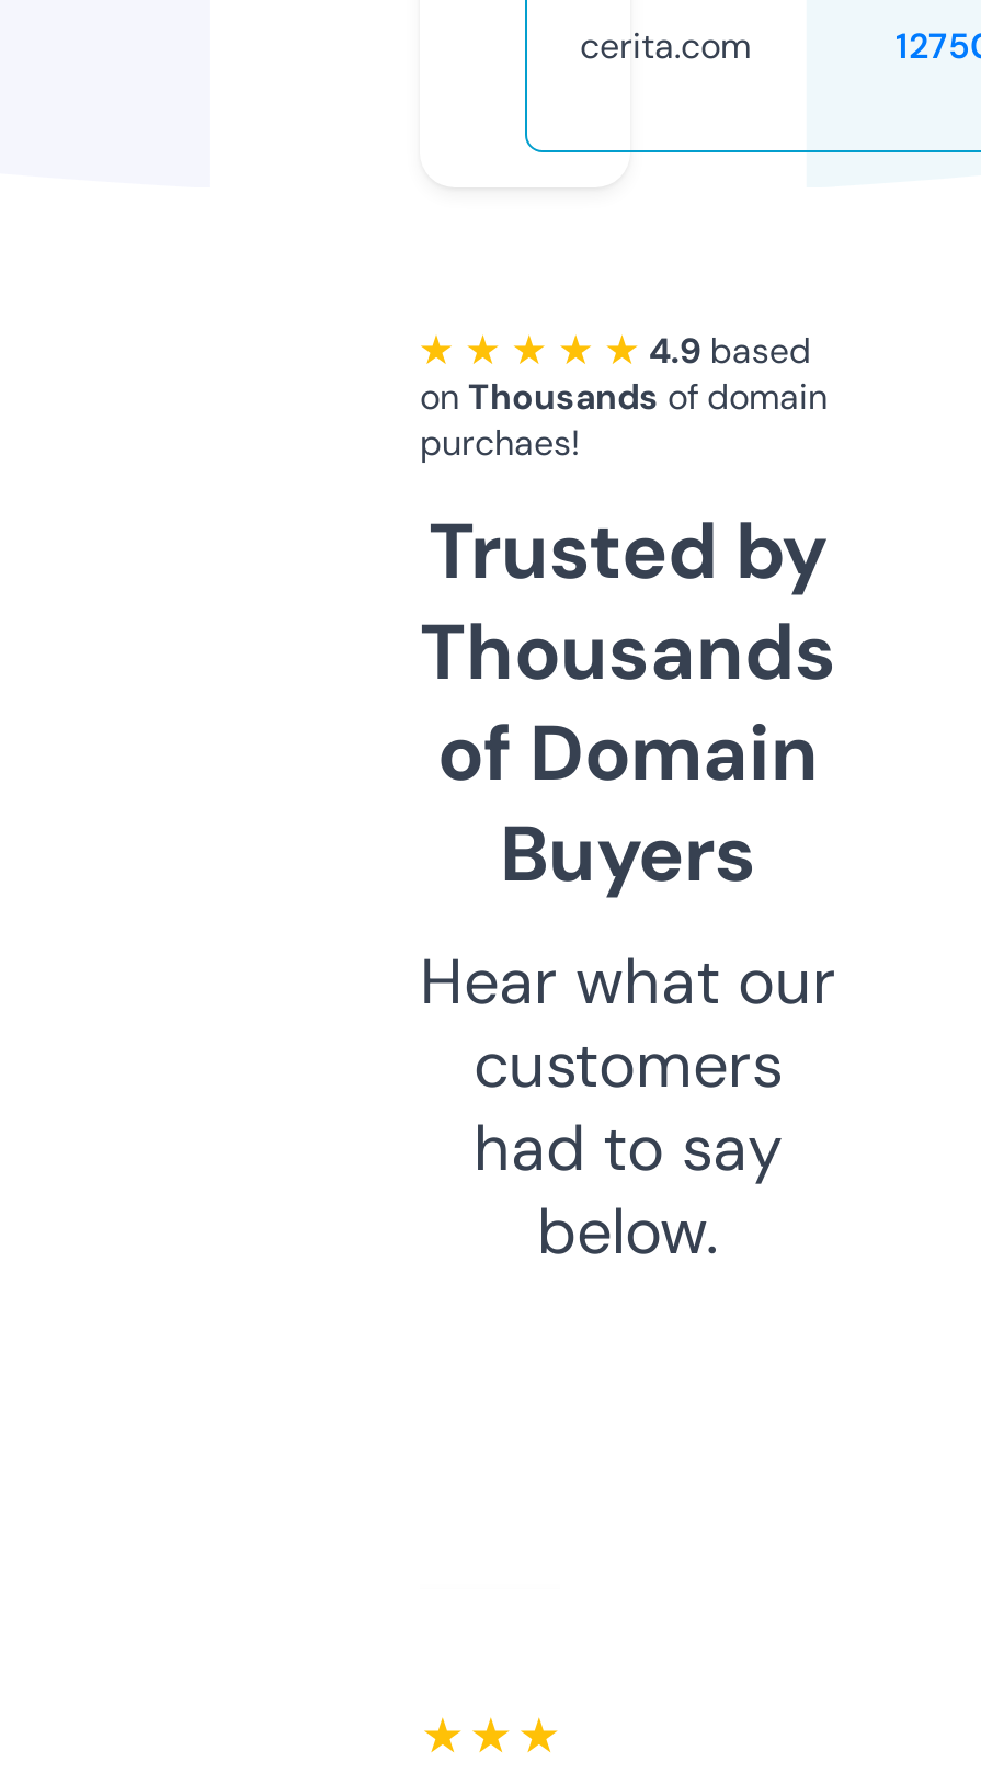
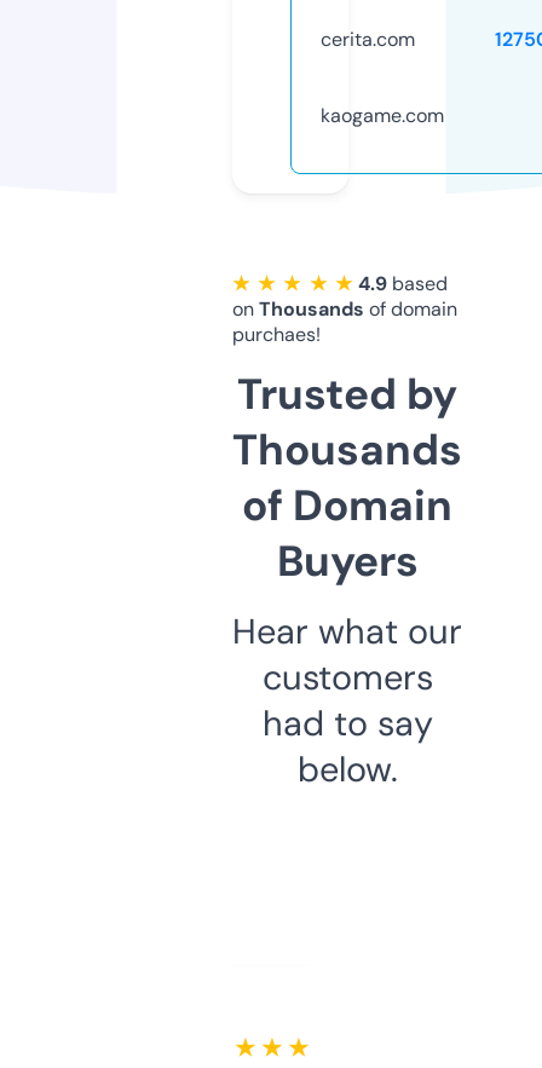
none -> [321,103,444,128] kaogame.com

